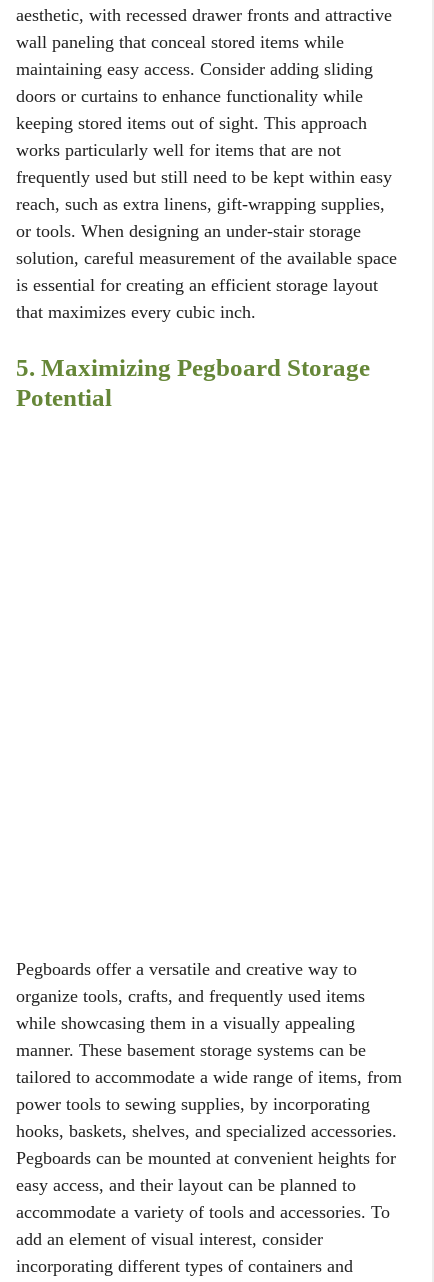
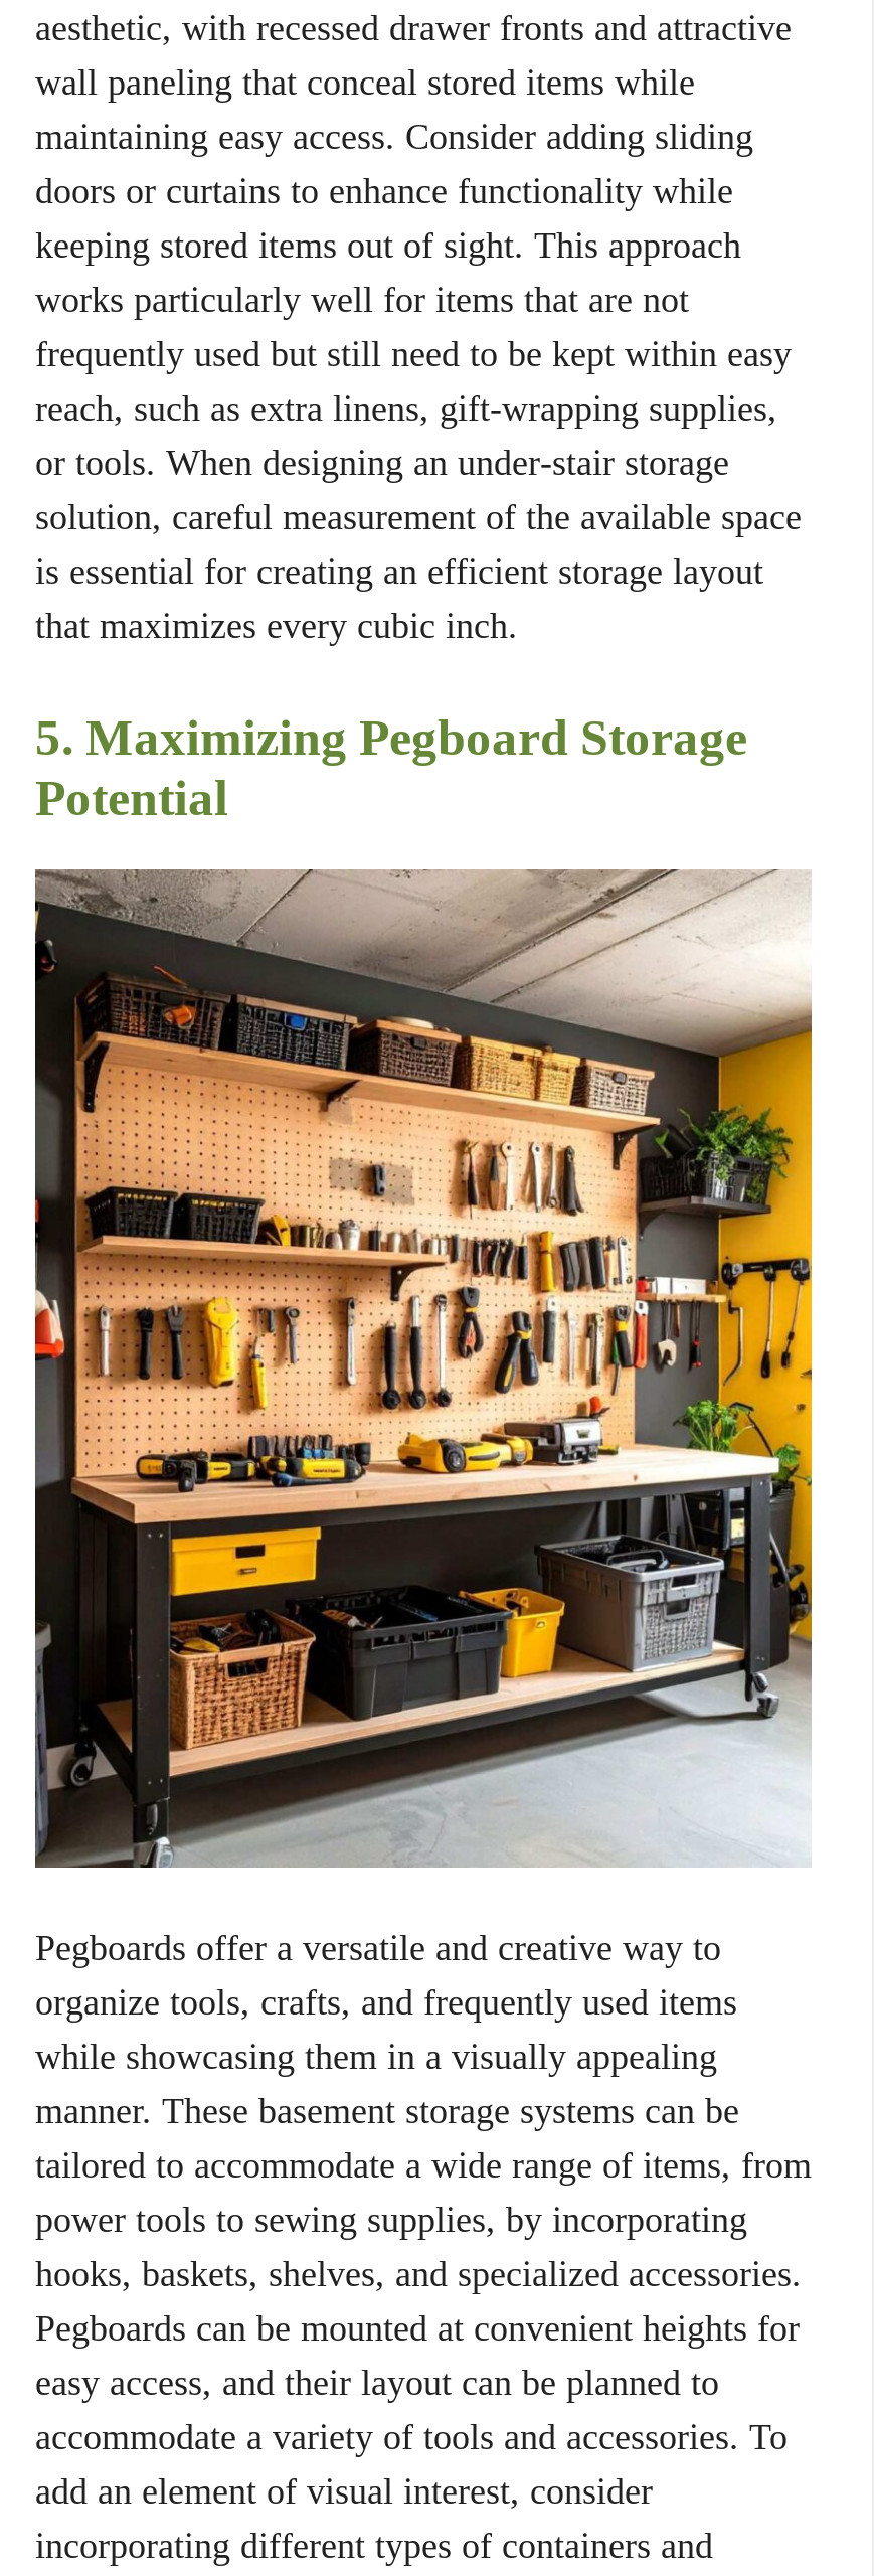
none -> [33,868,814,1871] [image]

